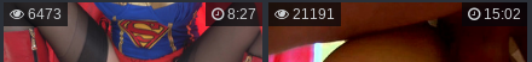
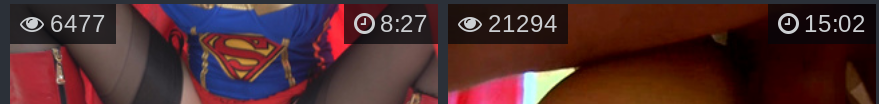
[24,6,62,23] 6473 -> [44,11,106,39] 6477
[224,6,335,23] 8:27 21191 -> [374,11,558,39] 8:27 21294

